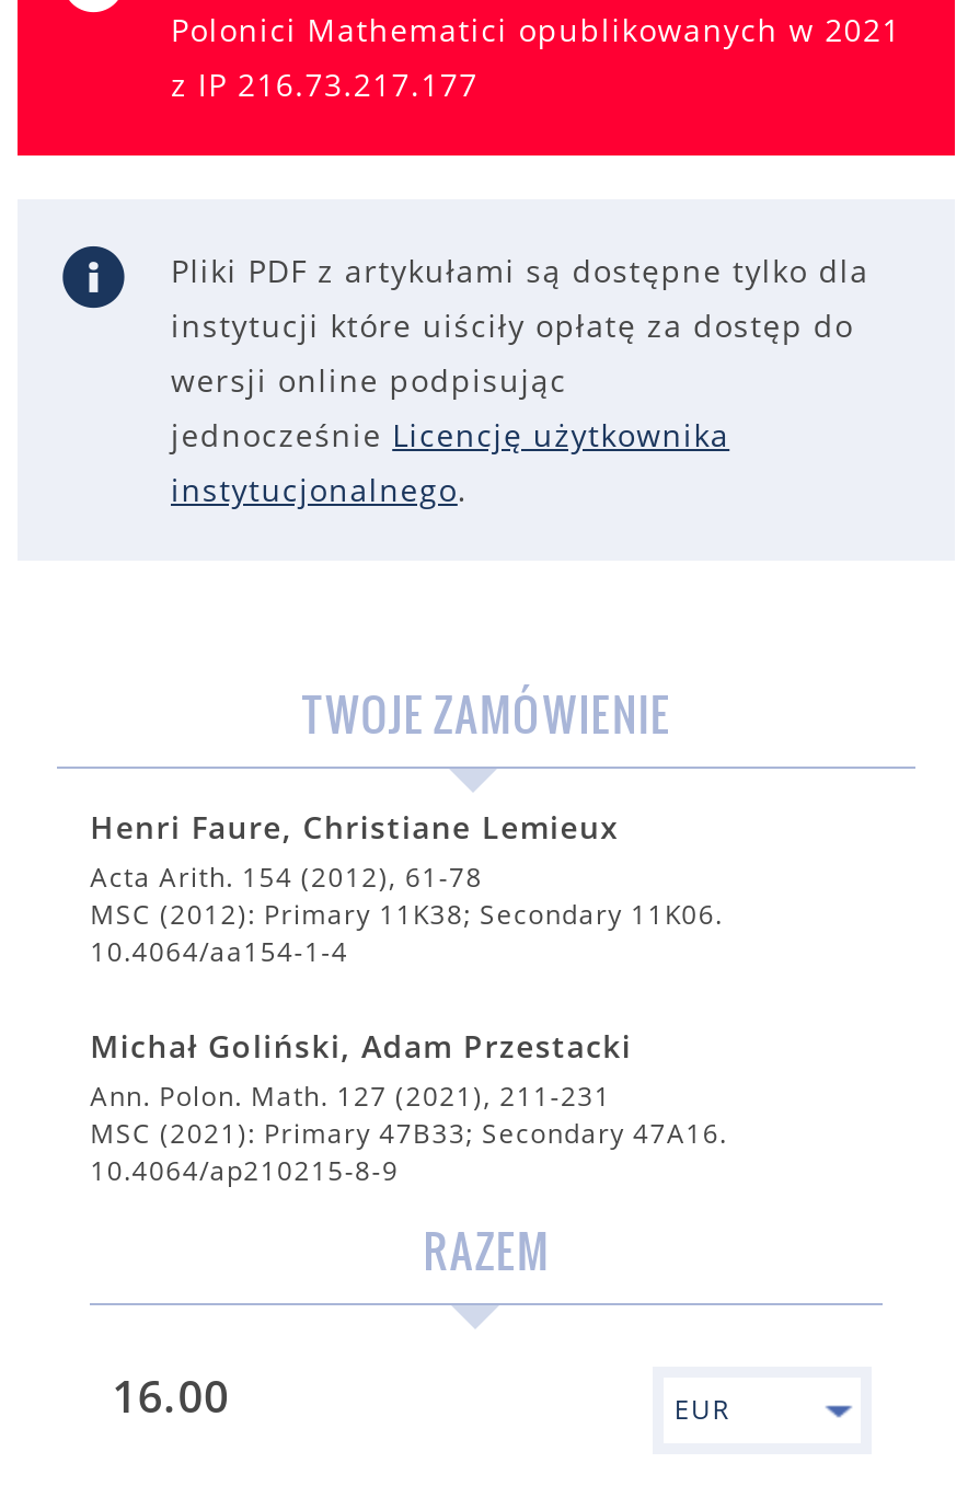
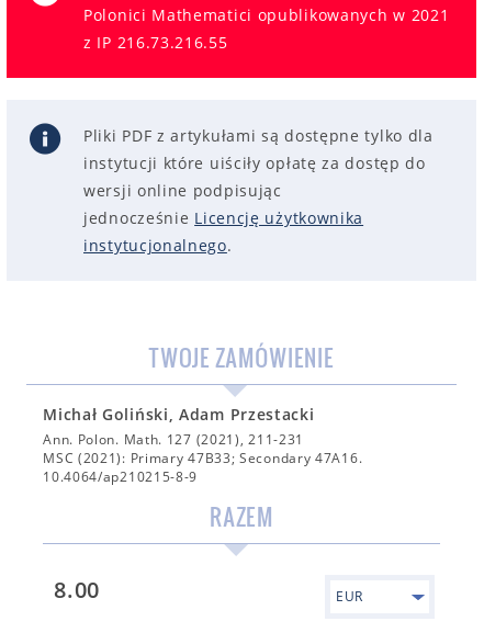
[171,64,478,105] z IP 216.73.217.177 -> [83,32,228,53] z IP 216.73.216.55
[90,806,723,970] Henri Faure, Christiane Lemieux | Acta Arith. 154 (2012), 61-78 | MSC (2012): Primary 11K38; Secondary 11K06. | 10.4064/aa154-1-4 -> none
[112,1367,229,1426] 16.00 -> [54,575,100,605] 8.00

